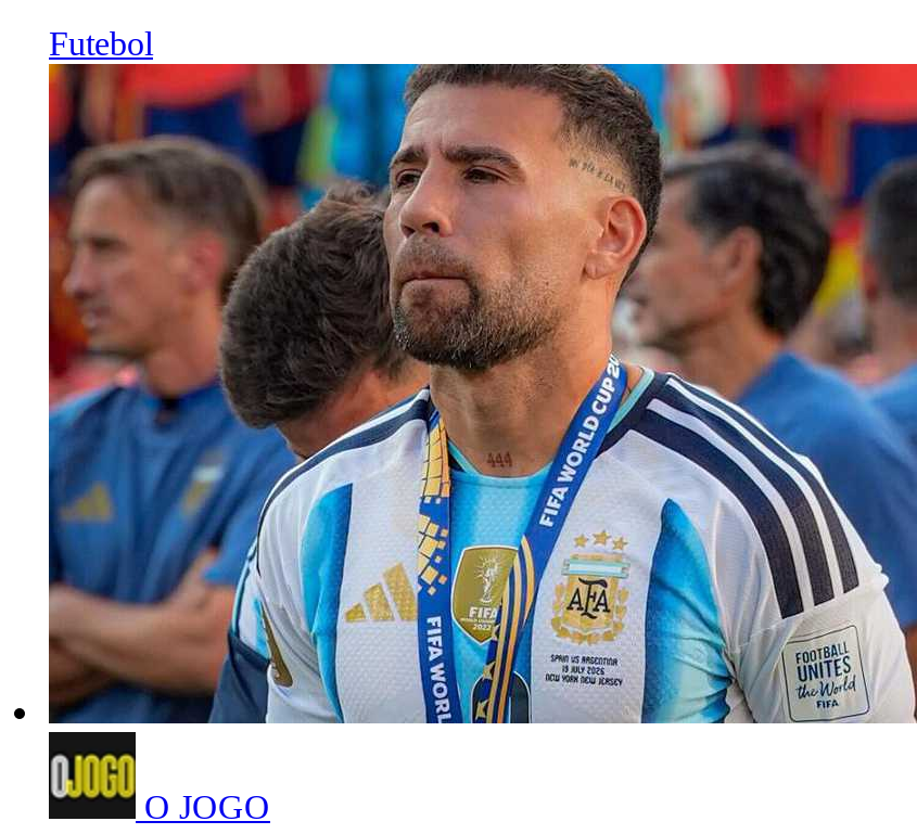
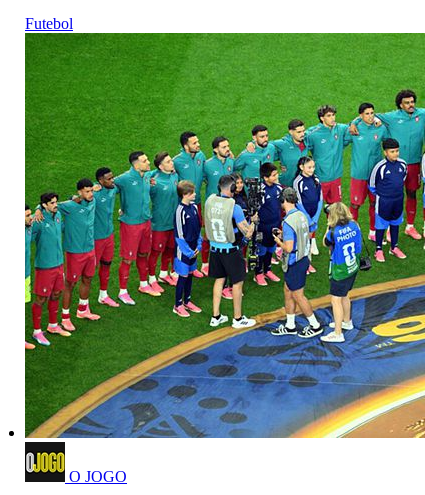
[47,62,910,726] [image] -> [24,32,422,439] [image]

